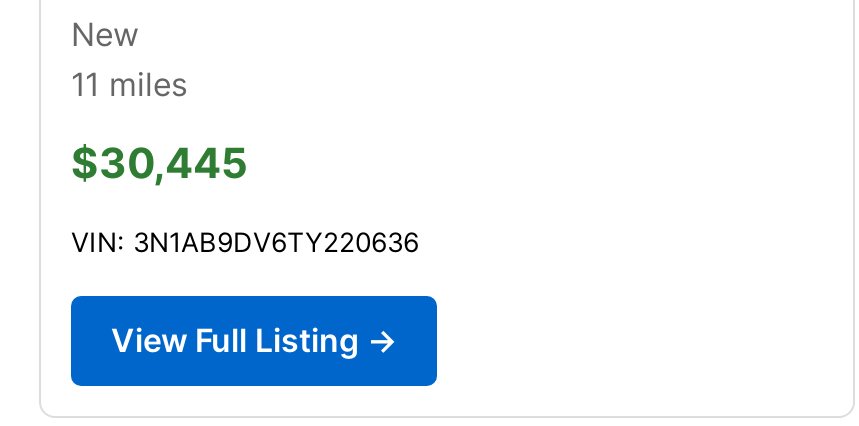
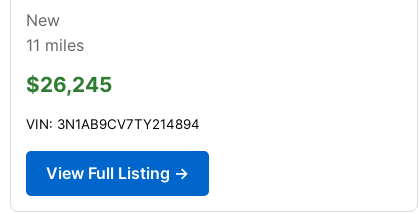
[71,138,247,188] $30,445 -> [26,72,112,97] $26,245
[71,226,419,258] VIN: 3N1AB9DV6TY220636 -> [26,116,200,132] VIN: 3N1AB9CV7TY214894

